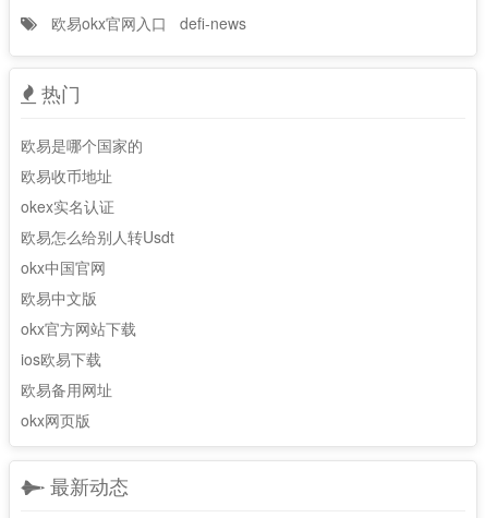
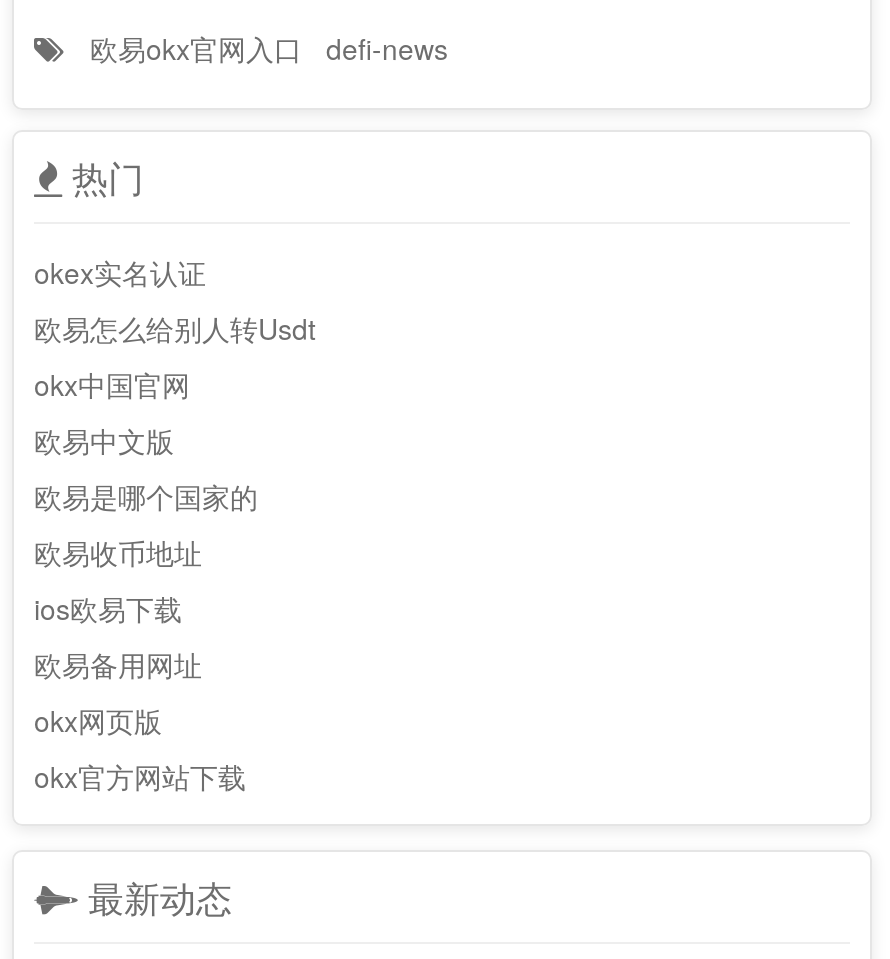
moved [21,134,143,186] -> [34,476,258,572]: 欧易是哪个国家的 | 欧易收币地址
moved [21,195,174,309] -> [34,252,316,460]: okex实名认证 | 欧易怎么给别人转Usdt | okx中国官网 | 欧易中文版
moved [21,317,136,339] -> [34,756,246,796]: okx官方网站下载
moved [21,348,112,431] -> [34,588,202,740]: ios欧易下载 | 欧易备用网址 | okx网页版

